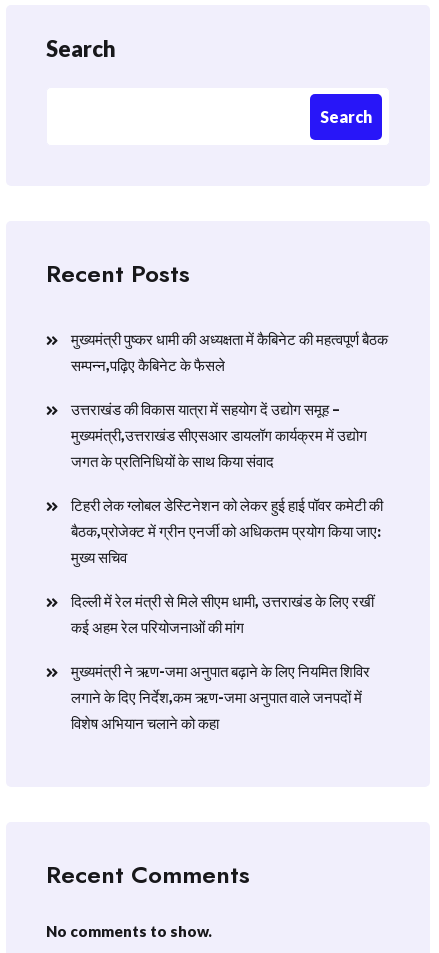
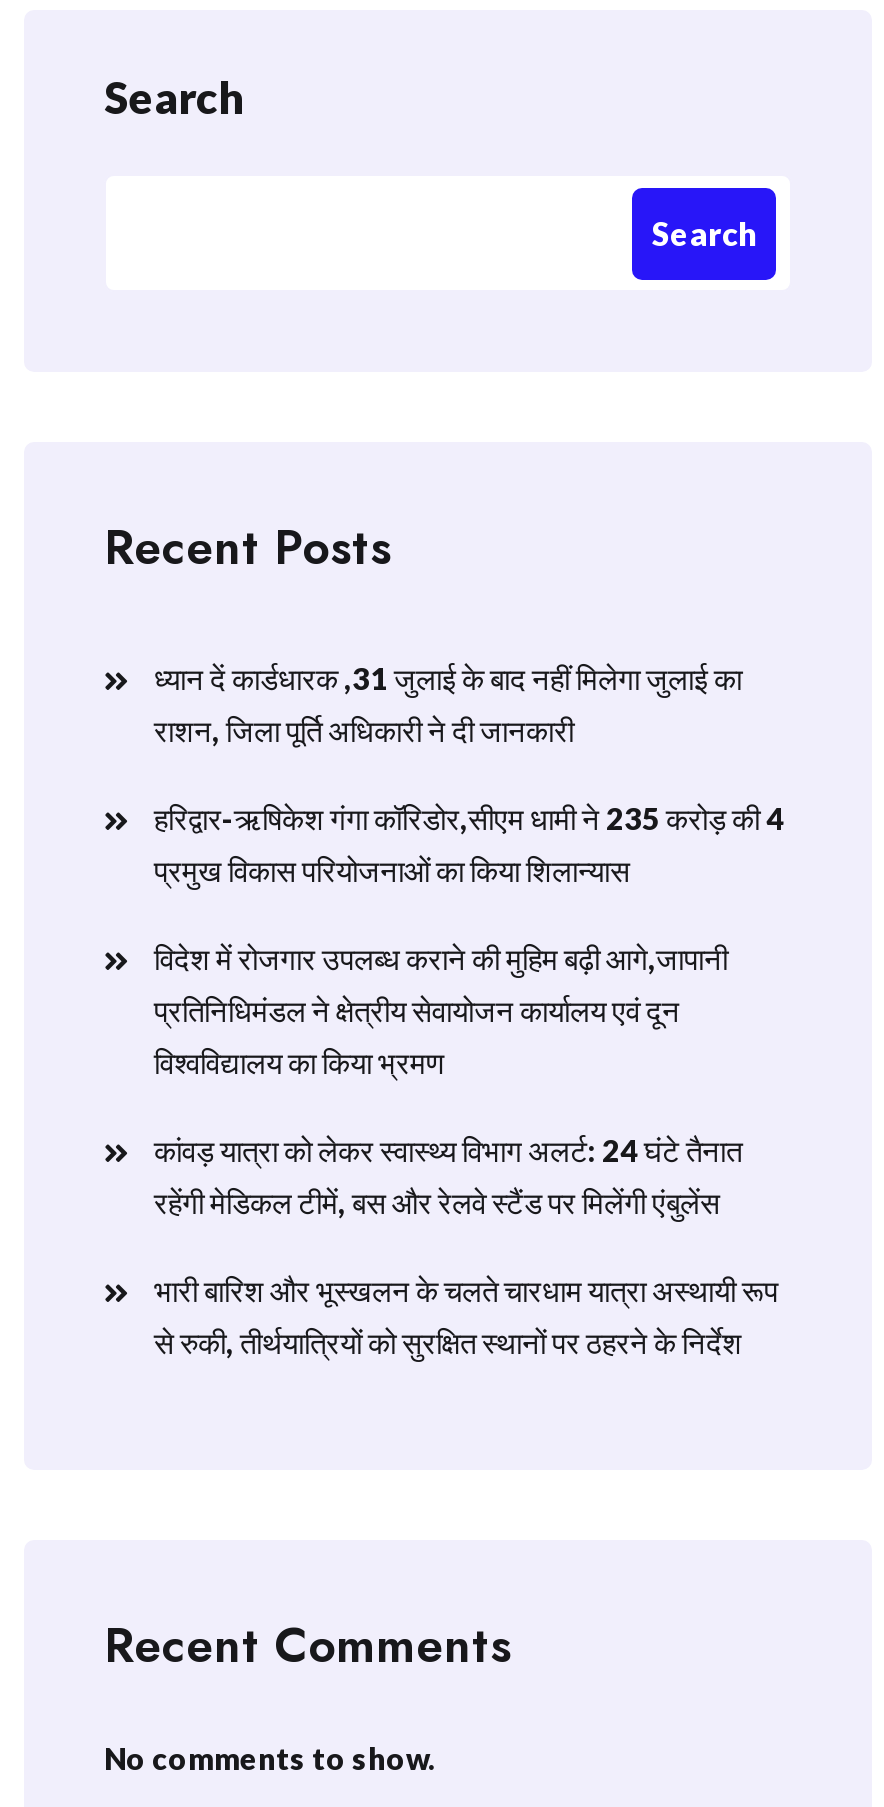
[71,330,388,374] मुख्यमंत्री पुष्कर धामी की अध्यक्षता में कैबिनेट की महत्वपूर्ण बैठक | सम्पन्न,पढ़िए कैबिनेट के फैसले -> [154,660,742,748] ध्यान दें कार्डधारक ,31 जुलाई के बाद नहीं मिलेगा जुलाई का | राशन, जिला पूर्ति अधिकारी ने दी जानकारी
[71,400,367,470] उत्तराखंड की विकास यात्रा में सहयोग दें उद्योग समूह – | मुख्यमंत्री,उत्तराखंड सीएसआर डायलॉग कार्यक्रम में उद्योग | जगत के प्रतिनिधियों के साथ किया संवाद -> [154,800,784,888] हरिद्वार-ऋषिकेश गंगा कॉरिडोर,सीएम धामी ने 235 करोड़ की 4 | प्रमुख विकास परियोजनाओं का किया शिलान्यास
[71,496,383,566] टिहरी लेक ग्लोबल डेस्टिनेशन को लेकर हुई हाई पॉवर कमेटी की | बैठक,प्रोजेक्ट में ग्रीन एनर्जी को अधिकतम प्रयोग किया जाए: | मुख्य सचिव -> [154,940,728,1080] विदेश में रोजगार उपलब्ध कराने की मुहिम बढ़ी आगे,जापानी | प्रतिनिधिमंडल ने क्षेत्रीय सेवायोजन कार्यालय एवं दून | विश्वविद्यालय का किया भ्रमण
[71,592,374,636] दिल्ली में रेल मंत्री से मिले सीएम धामी, उत्तराखंड के लिए रखीं | कई अहम रेल परियोजनाओं की मांग -> [154,1132,742,1220] कांवड़ यात्रा को लेकर स्वास्थ्य विभाग अलर्ट: 24 घंटे तैनात | रहेंगी मेडिकल टीमें, बस और रेलवे स्टैंड पर मिलेंगी एंबुलेंस
[71,662,370,732] मुख्यमंत्री ने ऋण-जमा अनुपात बढ़ाने के लिए नियमित शिविर | लगाने के दिए निर्देश,कम ऋण-जमा अनुपात वाले जनपदों में | विशेष अभियान चलाने को कहा -> [154,1272,778,1360] भारी बारिश और भूस्खलन के चलते चारधाम यात्रा अस्थायी रूप | से रुकी, तीर्थयात्रियों को सुरक्षित स्थानों पर ठहरने के निर्देश

